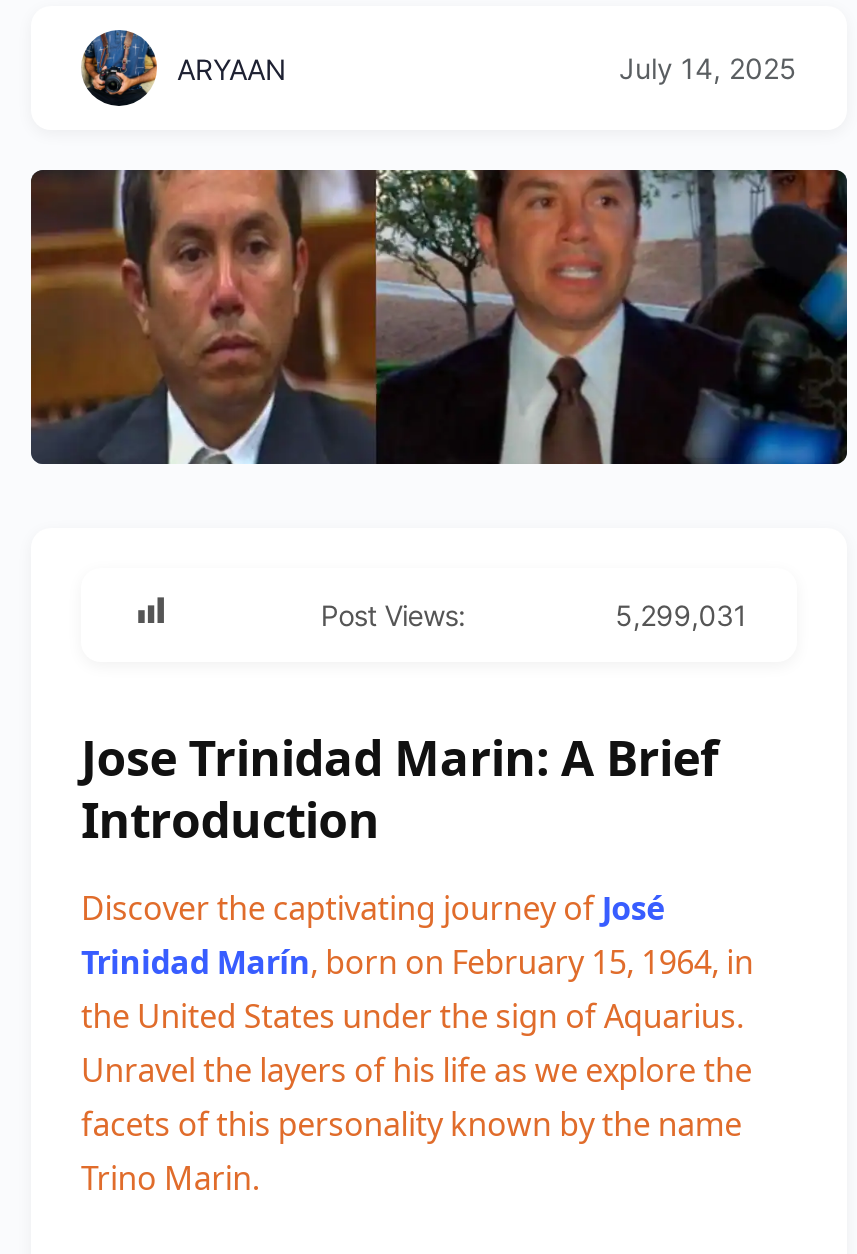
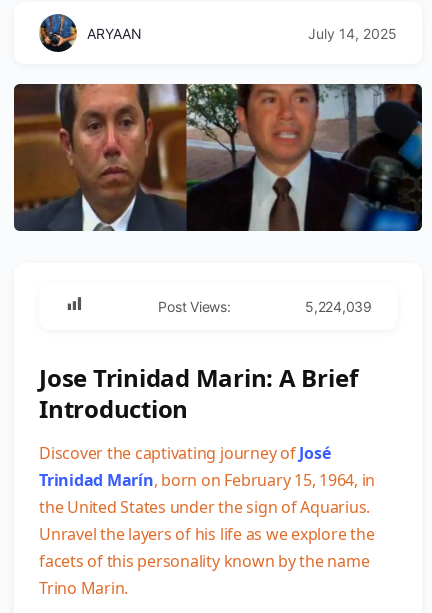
[615,598,747,632] 5,299,031 -> [305,298,372,315] 5,224,039

